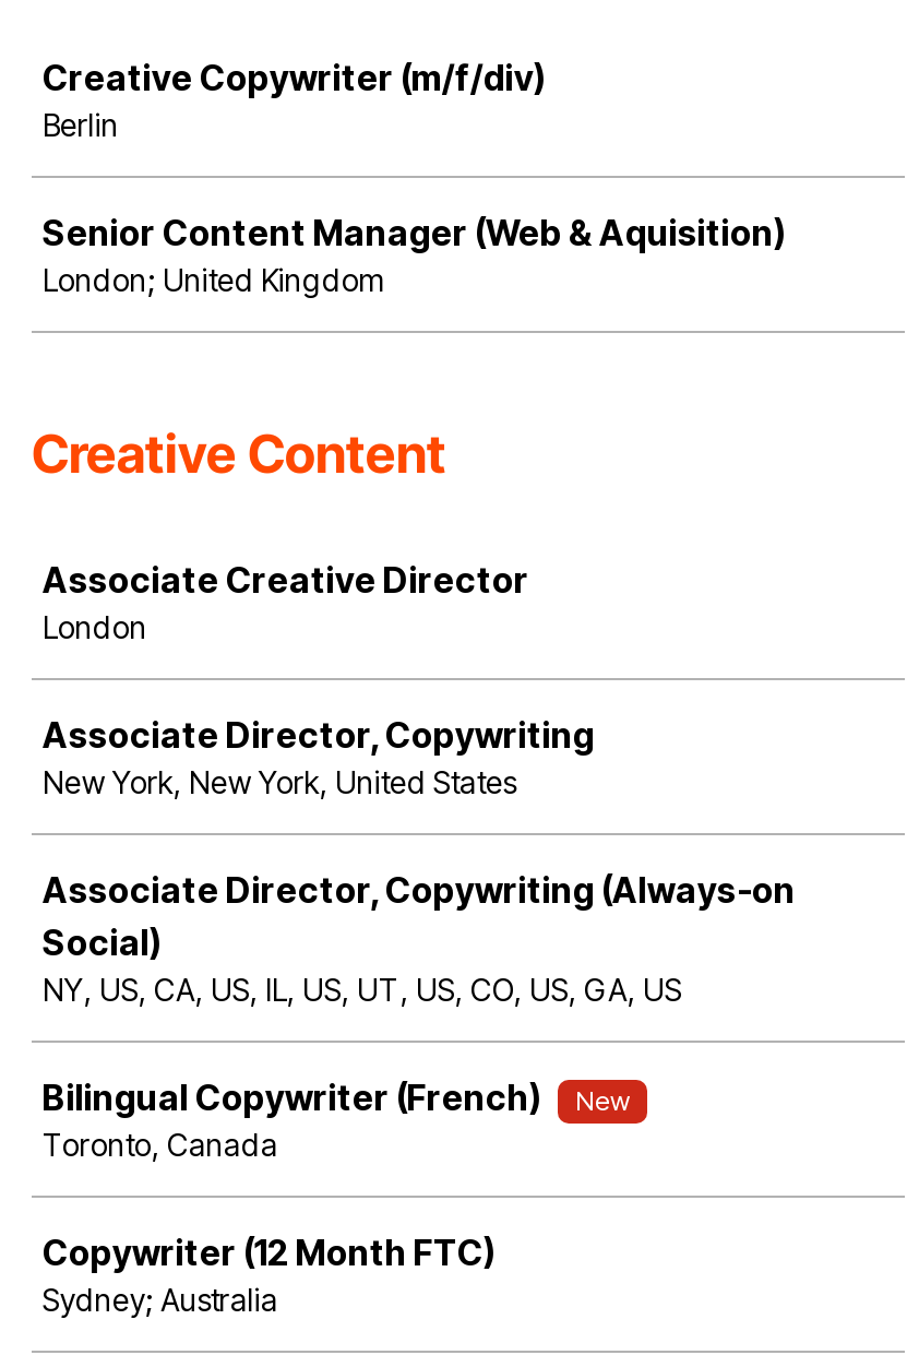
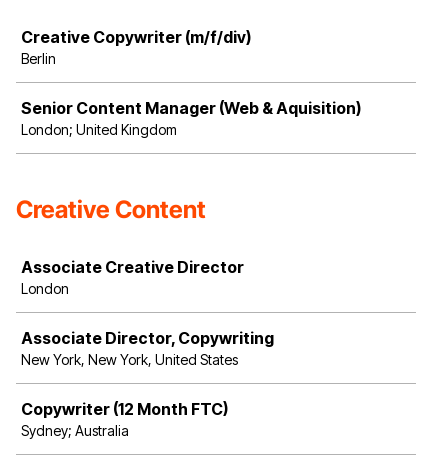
[43,868,796,1163] Associate Director, Copywriting (Always-on | Social) | NY, US, CA, US, IL, US, UT, US, CO, US, GA, US | Bilingual Copywriter (French) | New | Toronto, Canada -> none

